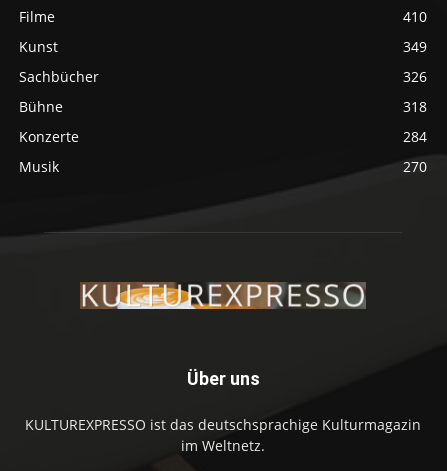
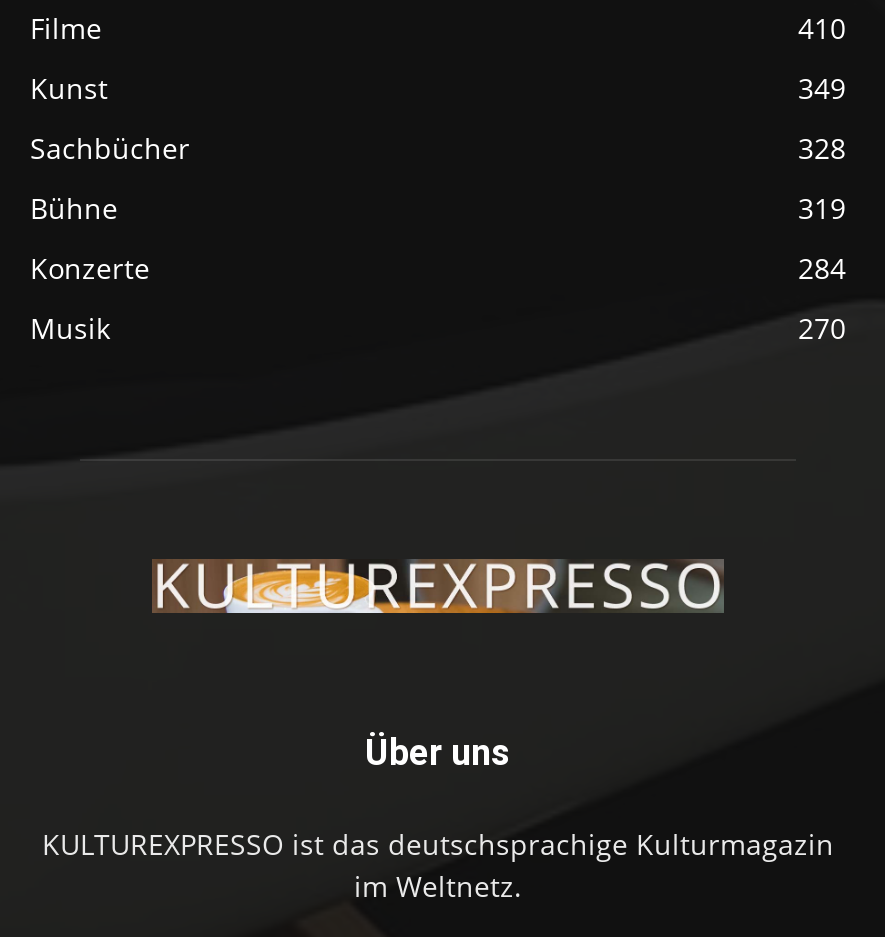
[403,67,427,86] 326 -> [798,129,846,167] 328
[403,97,427,116] 318 -> [798,189,846,227] 319

